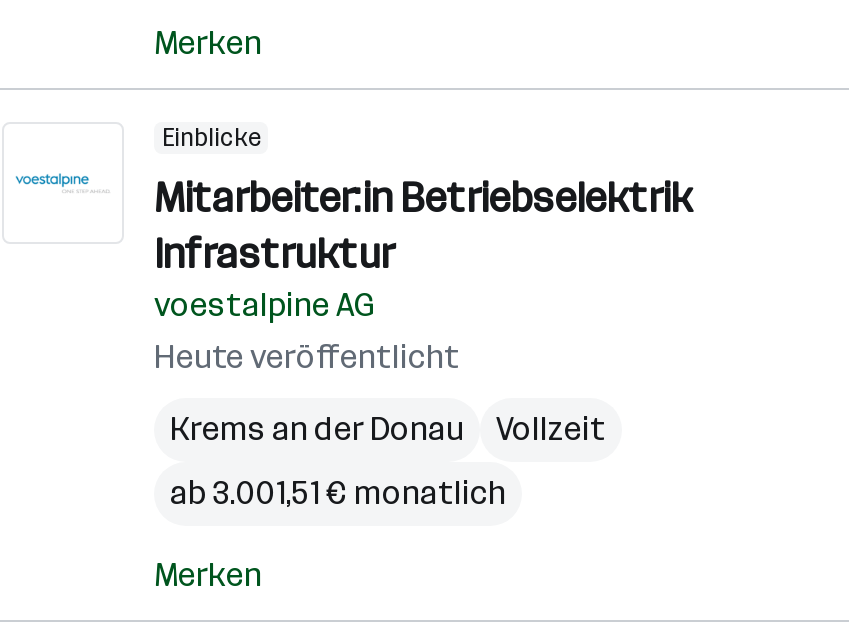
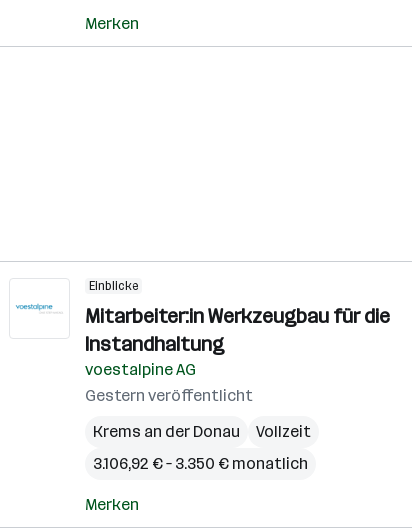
[154,174,692,278] Mitarbeiter:in Betriebselektrik | Infrastruktur -> [85,304,390,356] Mitarbeiter:in Werkzeugbau für die | Instandhaltung
[154,338,460,376] Heute veröffentlicht -> [85,386,253,405] Gestern veröffentlicht
[170,474,506,512] ab 3.001,51 € monatlich -> [93,454,308,473] 3.106,92 € – 3.350 € monatlich

